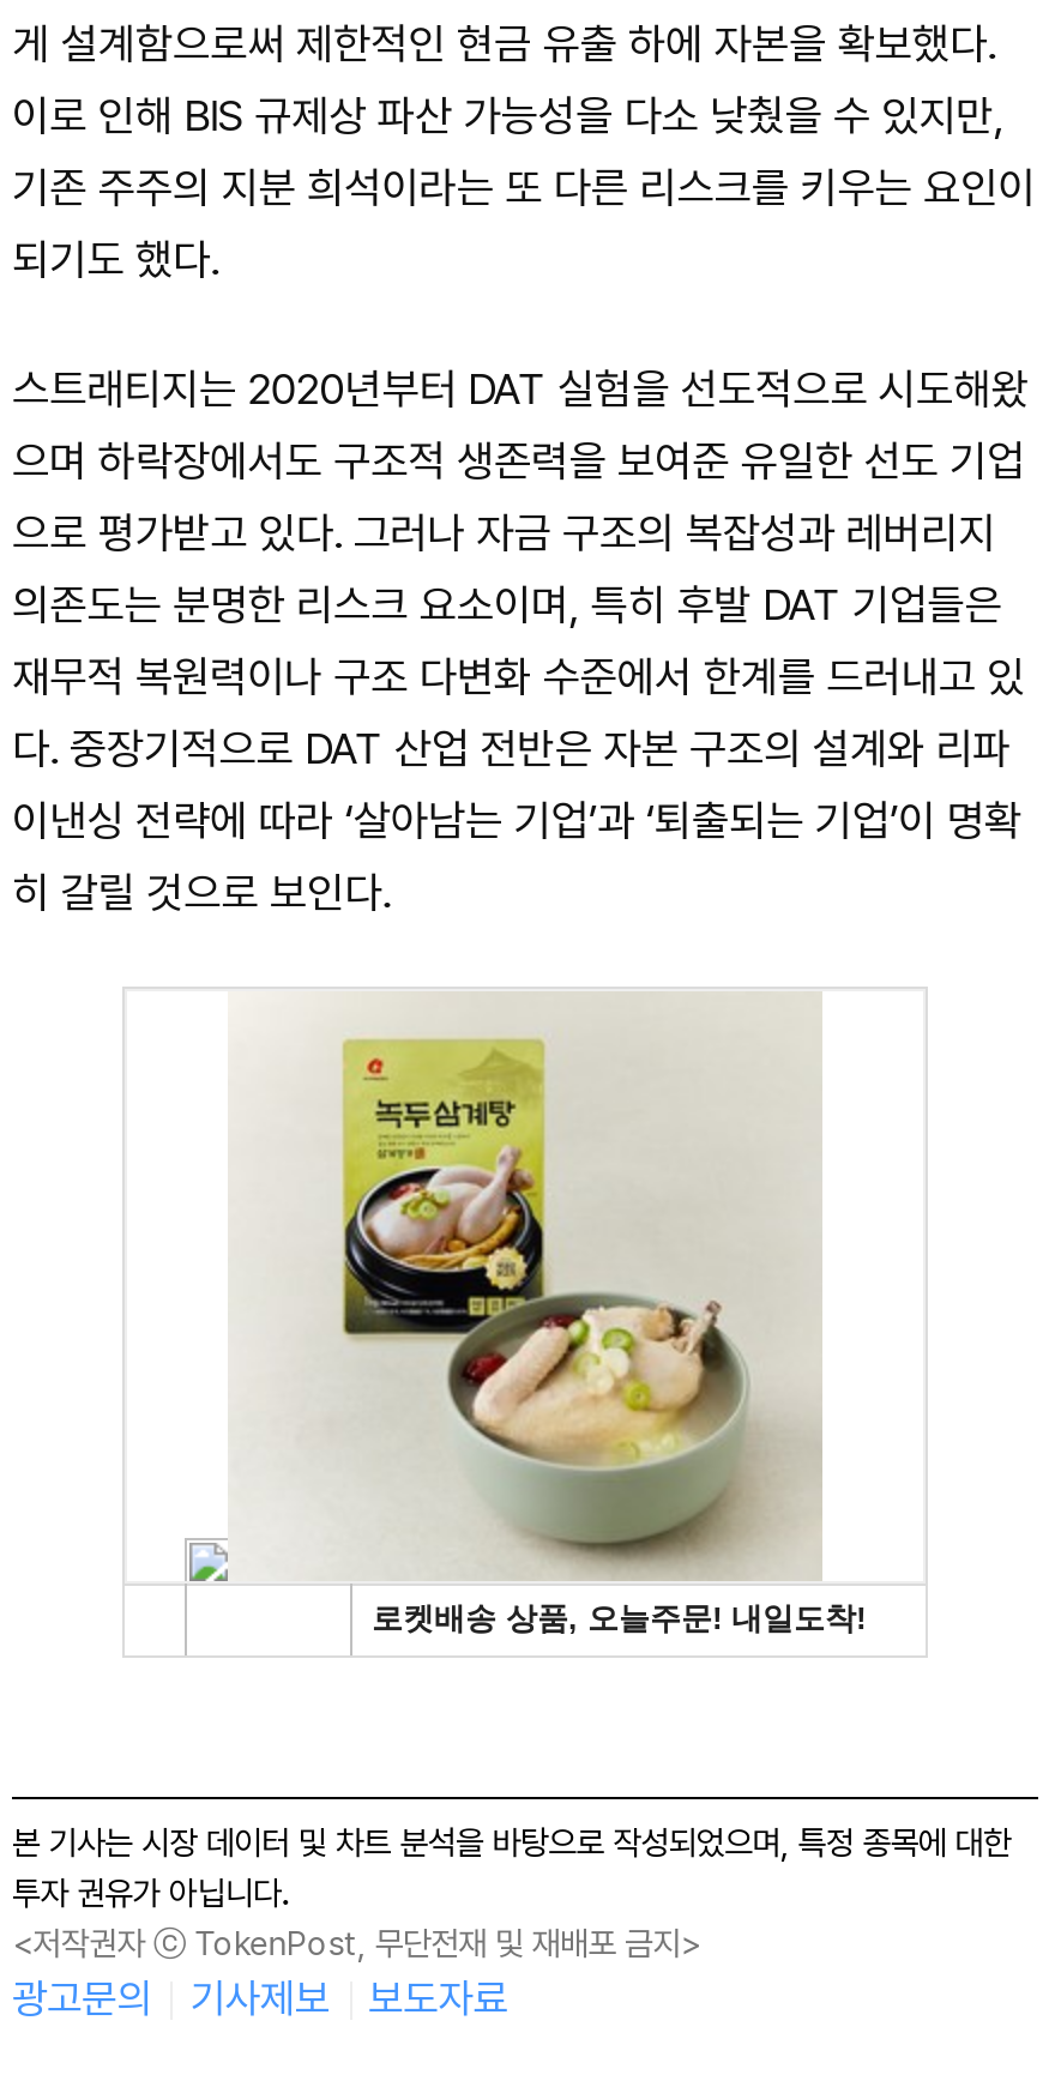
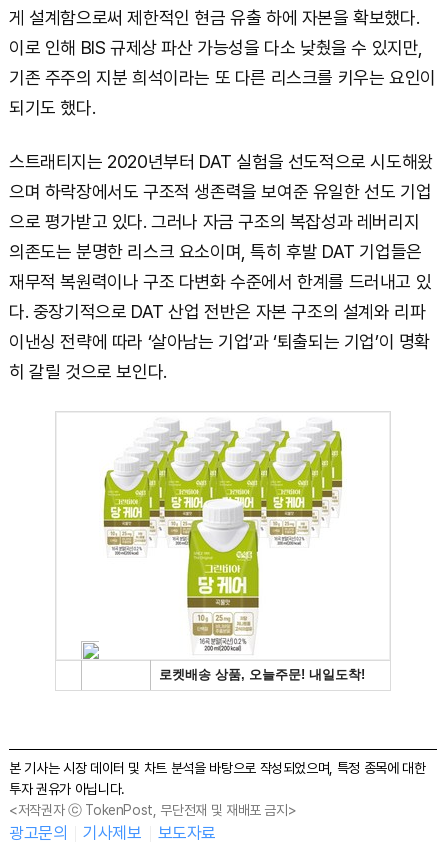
[230,993,822,1582] [image] -> [101,414,346,659] [image]

